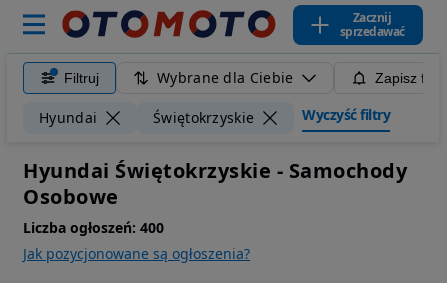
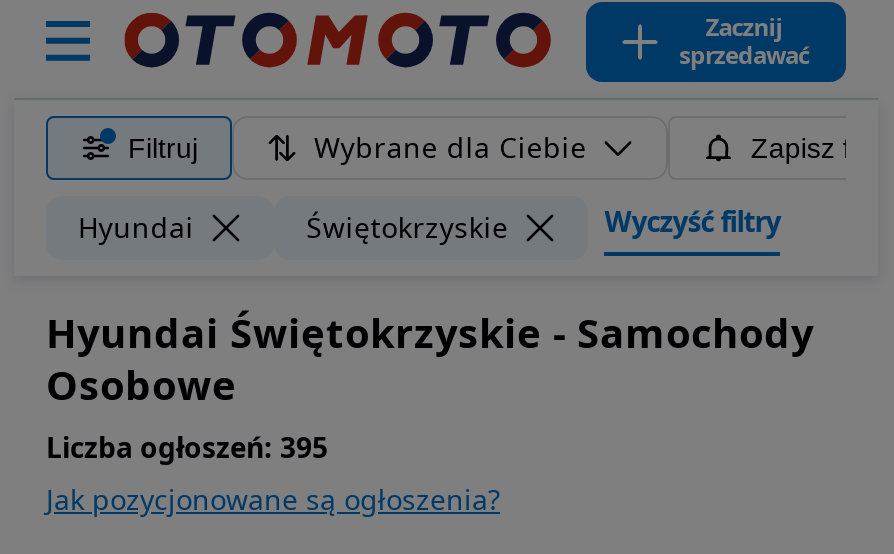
[23,218,164,237] Liczba ogłoszeń: 400 -> [46,428,328,466] Liczba ogłoszeń: 395

